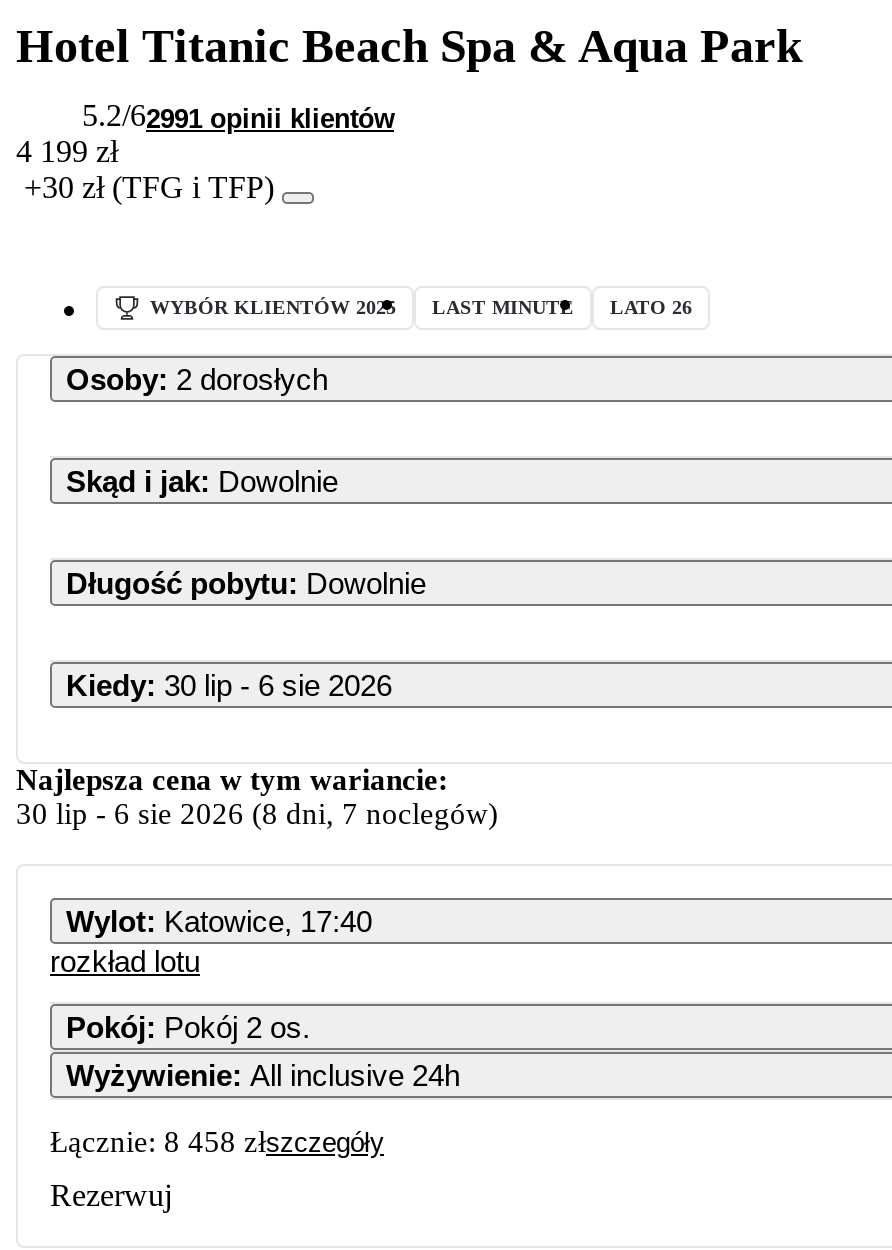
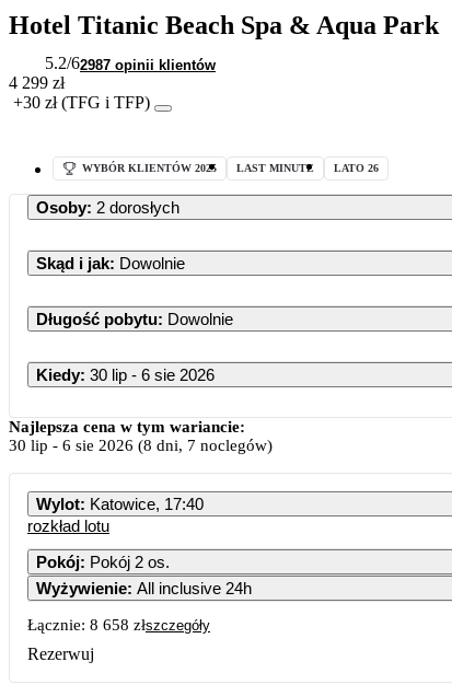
[82,97,394,133] 5.2/62991 opinii klientów -> [45,53,216,73] 5.2/62987 opinii klientów
[16,133,118,167] 4 199 zł -> [9,73,65,91] 4 299 zł
[50,1125,384,1157] Łącznie: 8 458 złszczegóły -> [27,616,210,633] Łącznie: 8 658 złszczegóły

